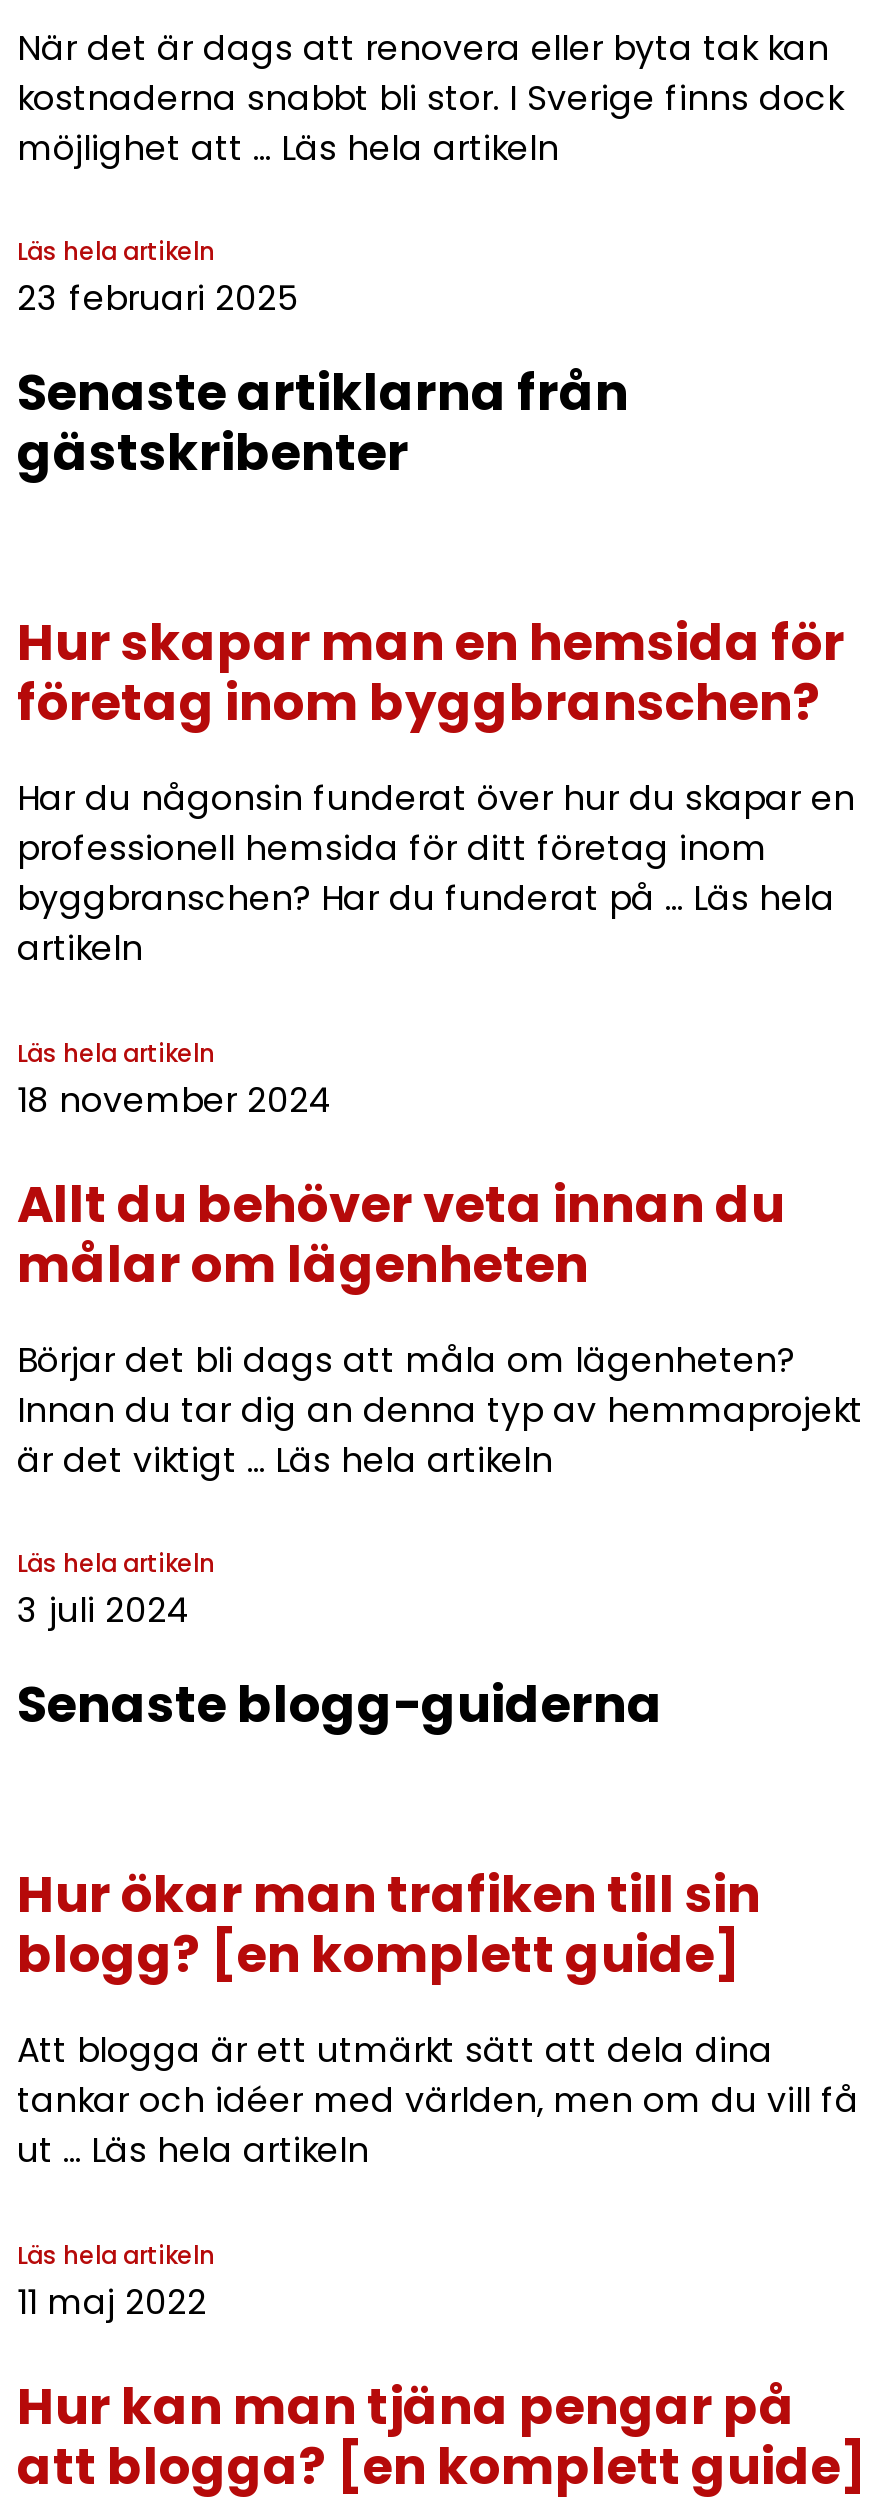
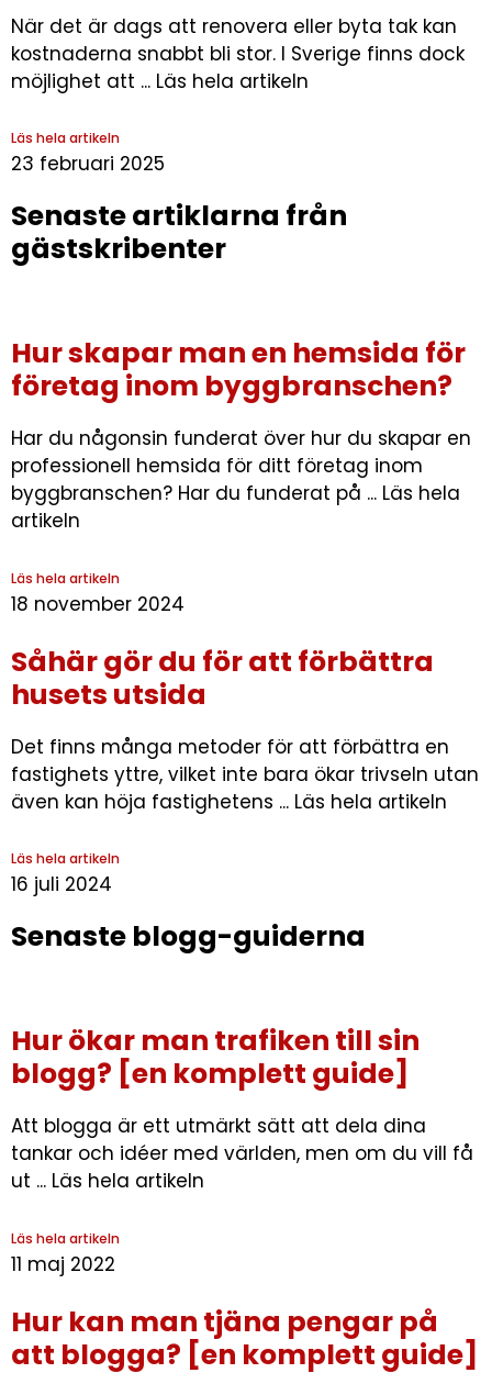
[17,1169,785,1299] Allt du behöver veta innan du | målar om lägenheten -> [11,642,434,714] Såhär gör du för att förbättra | husets utsida
[17,1335,863,1483] Börjar det bli dags att måla om lägenheten? | Innan du tar dig an denna typ av hemmaprojekt | är det viktigt ... Läs hela artikeln -> [11,733,479,815] Det finns många metoder för att förbättra en | fastighets yttre, vilket inte bara ökar trivseln utan | även kan höja fastighetens ... Läs hela artikeln
[17,1586,191,1634] 3 juli 2024 -> [11,871,112,898] 16 juli 2024

